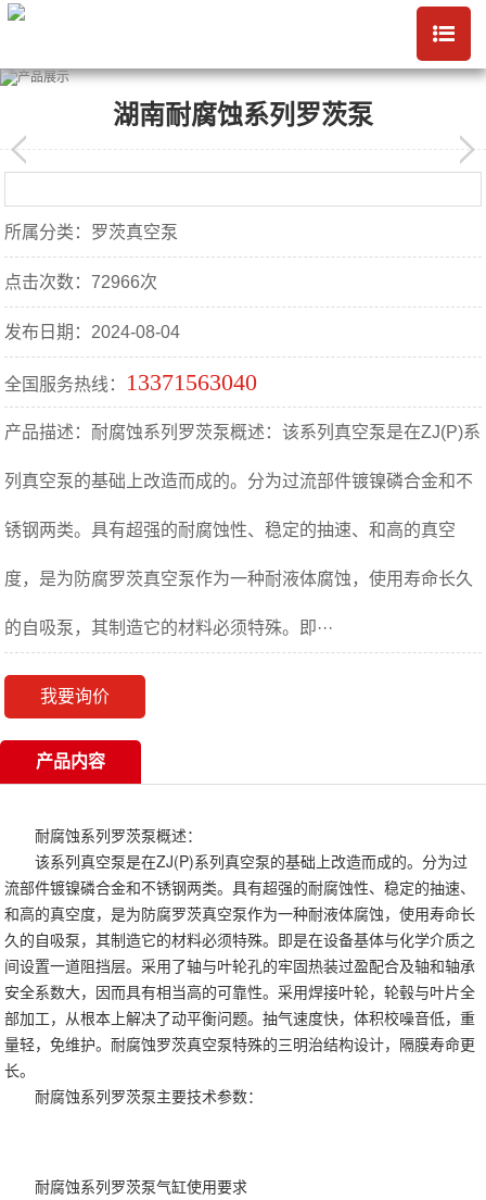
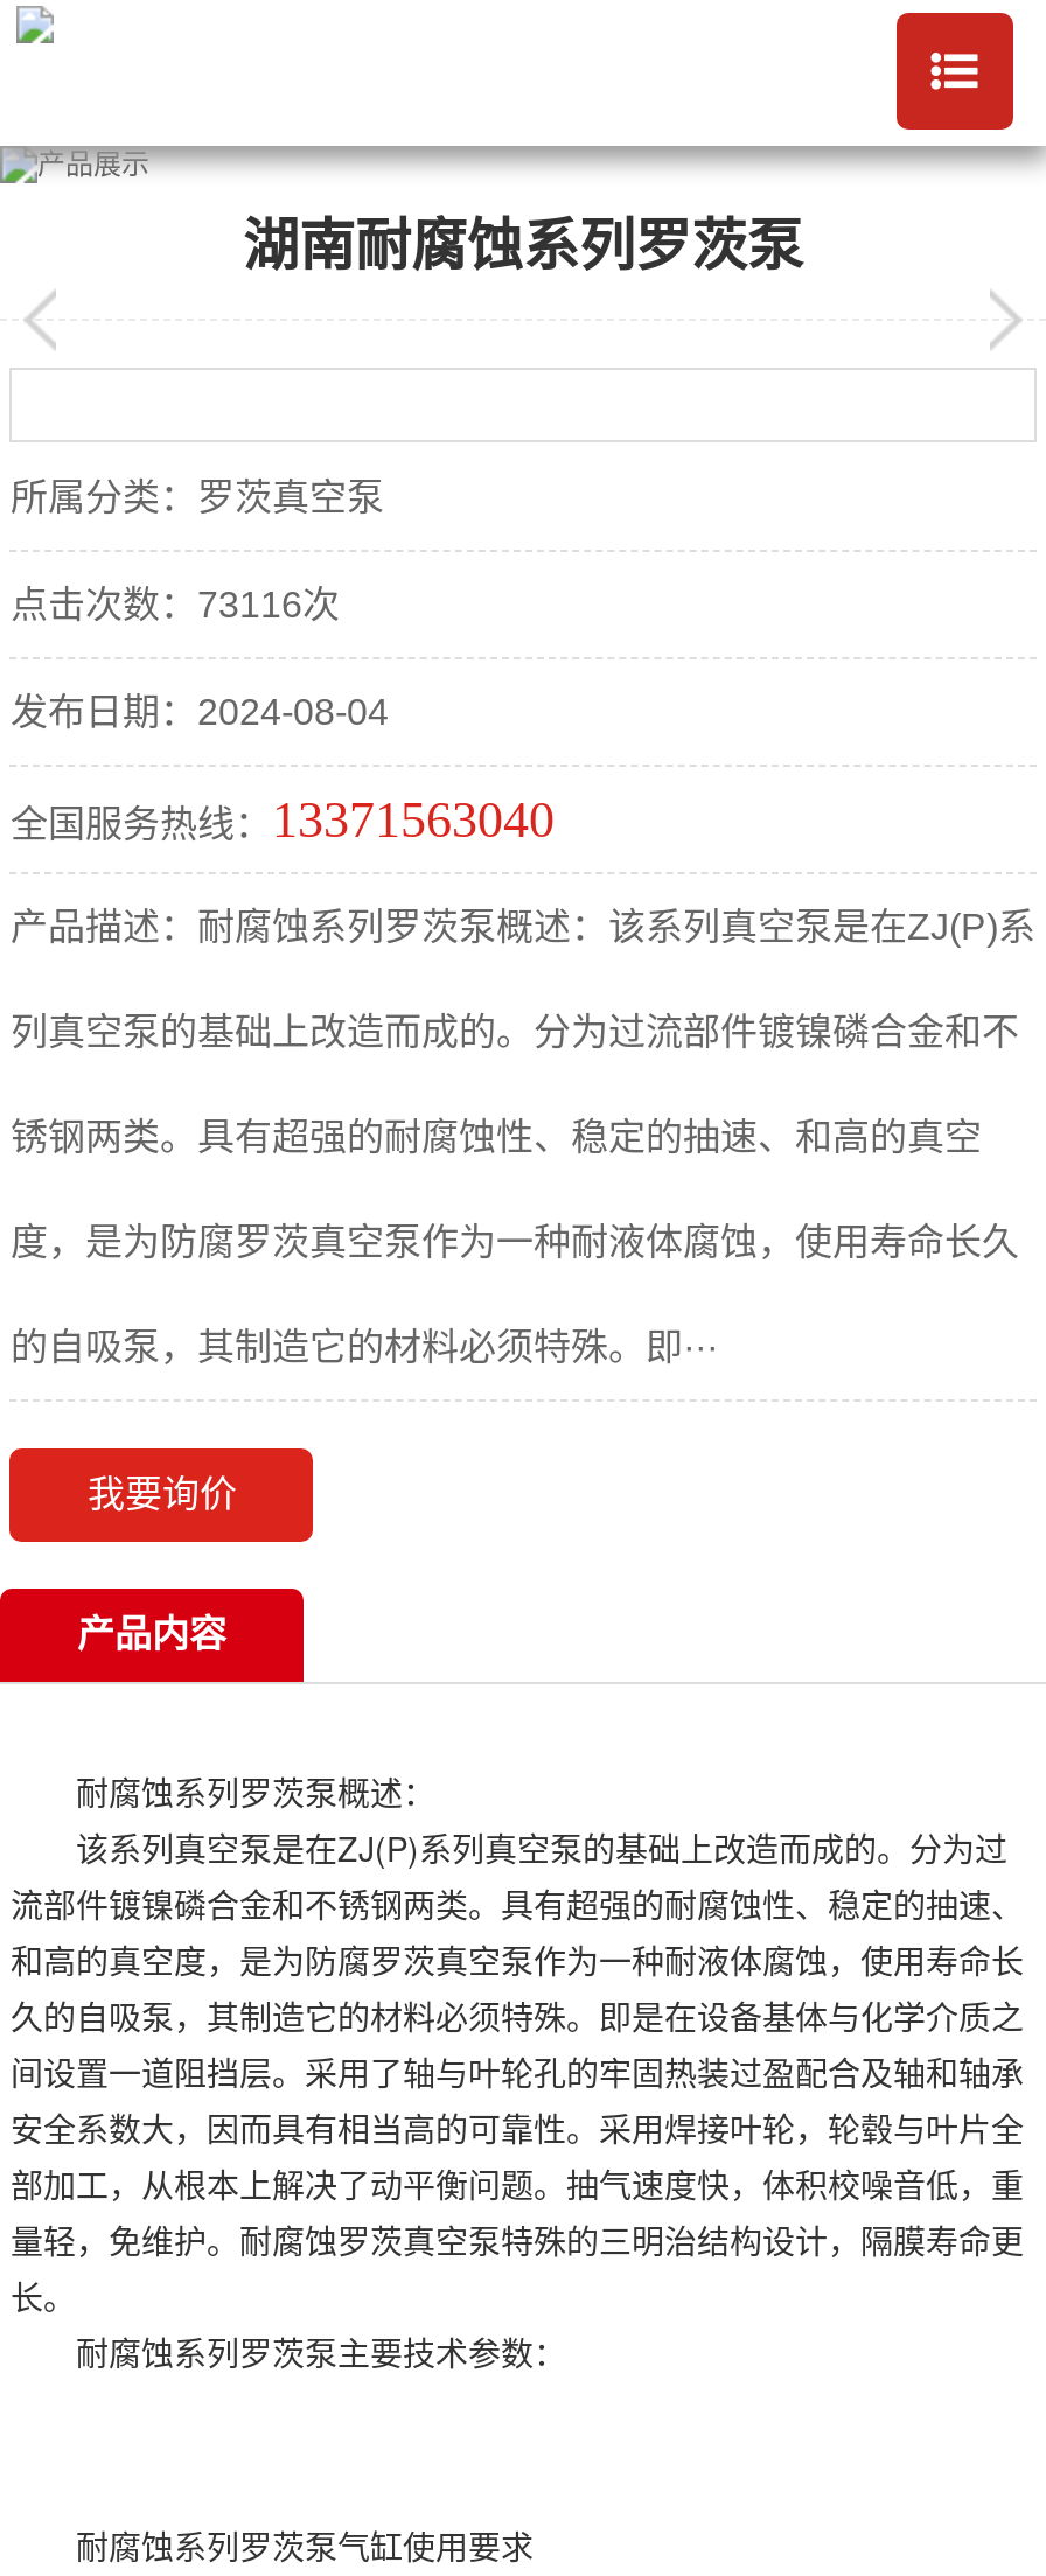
[5,273,158,291] 点击次数：72966次 -> [11,585,340,625] 点击次数：73116次

